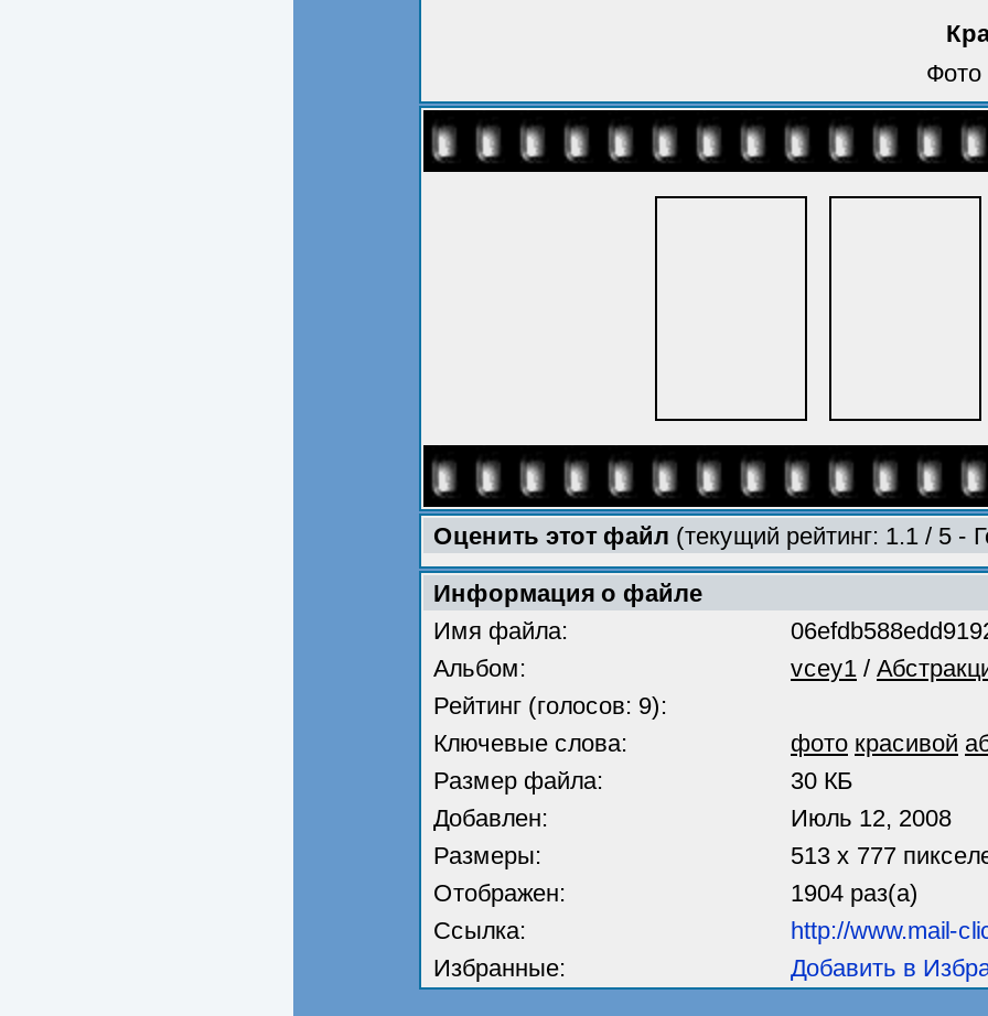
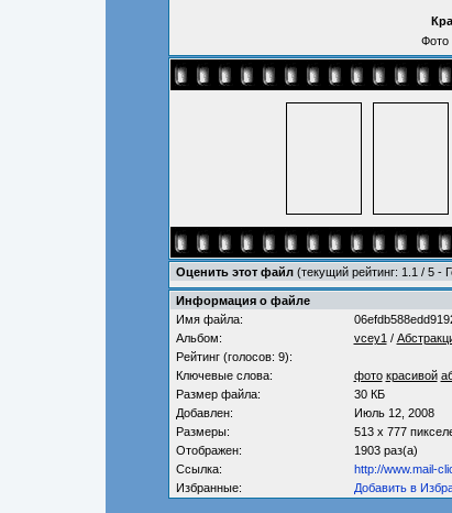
[791,879,919,906] 1904 раз(а) -> [354,444,417,457] 1903 раз(а)

